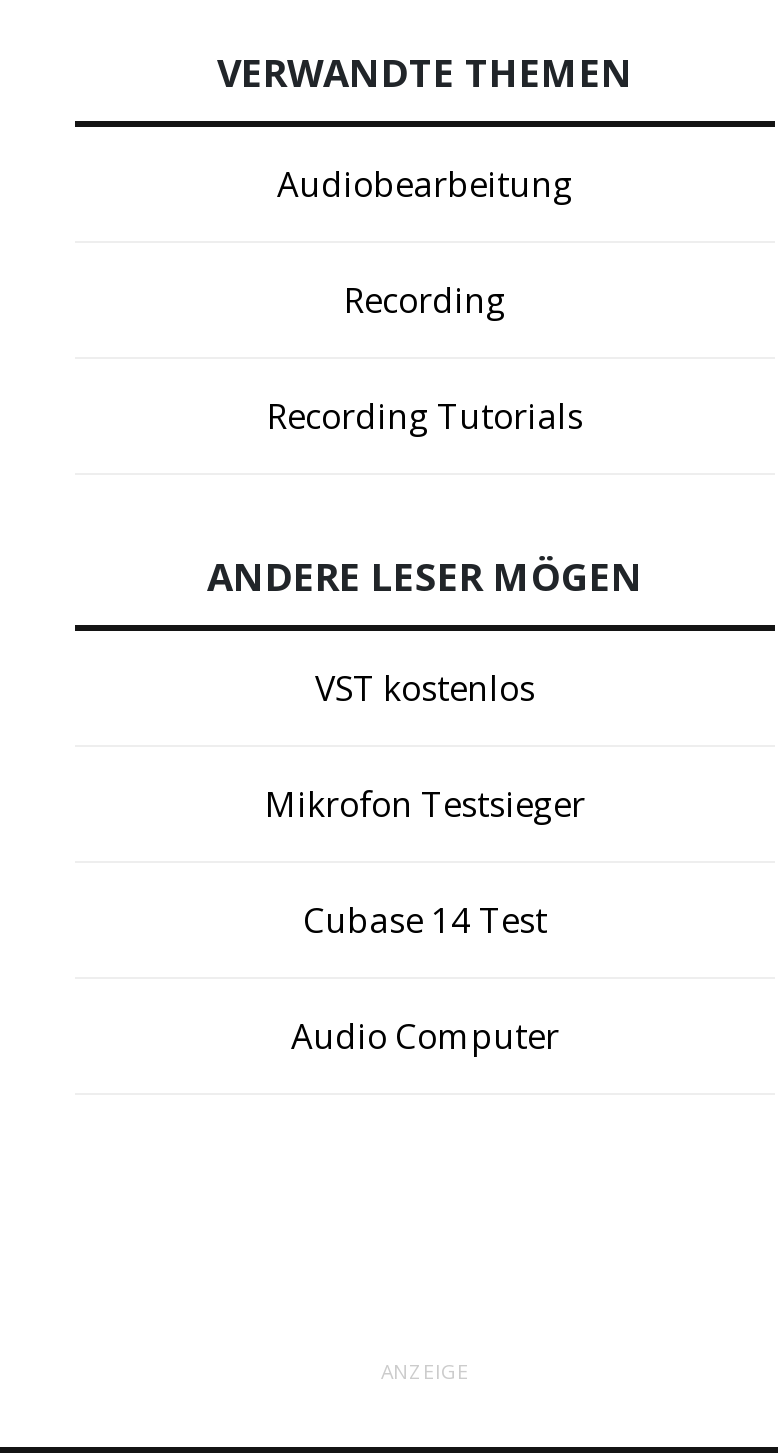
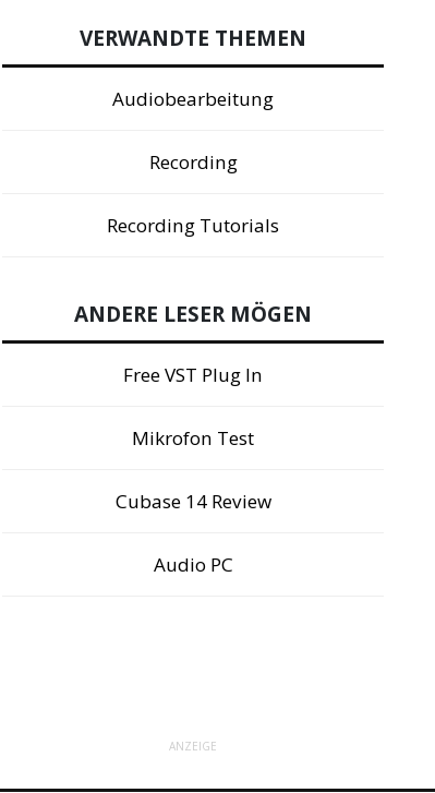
[315,665,535,711] VST kostenlos -> [123,362,263,387] Free VST Plug In
[265,781,585,827] Mikrofon Testsieger -> [132,425,254,450] Mikrofon Test
[303,897,547,943] Cubase 14 Test -> [115,488,271,514] Cubase 14 Review
[291,1013,559,1059] Audio Computer -> [153,552,233,577] Audio PC

